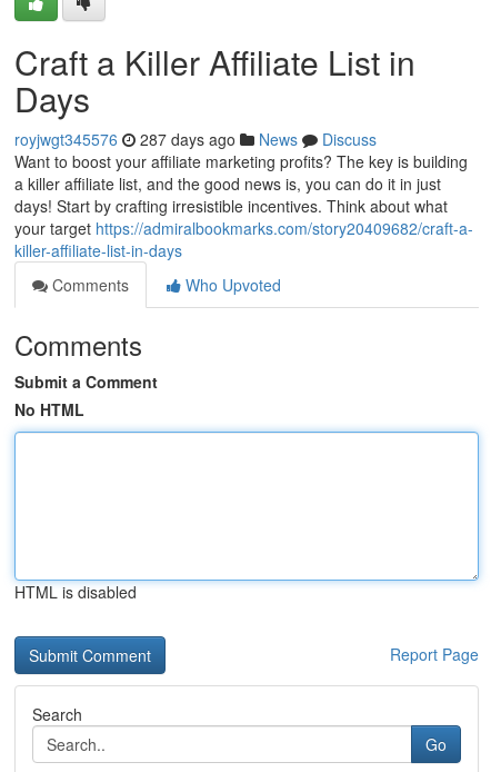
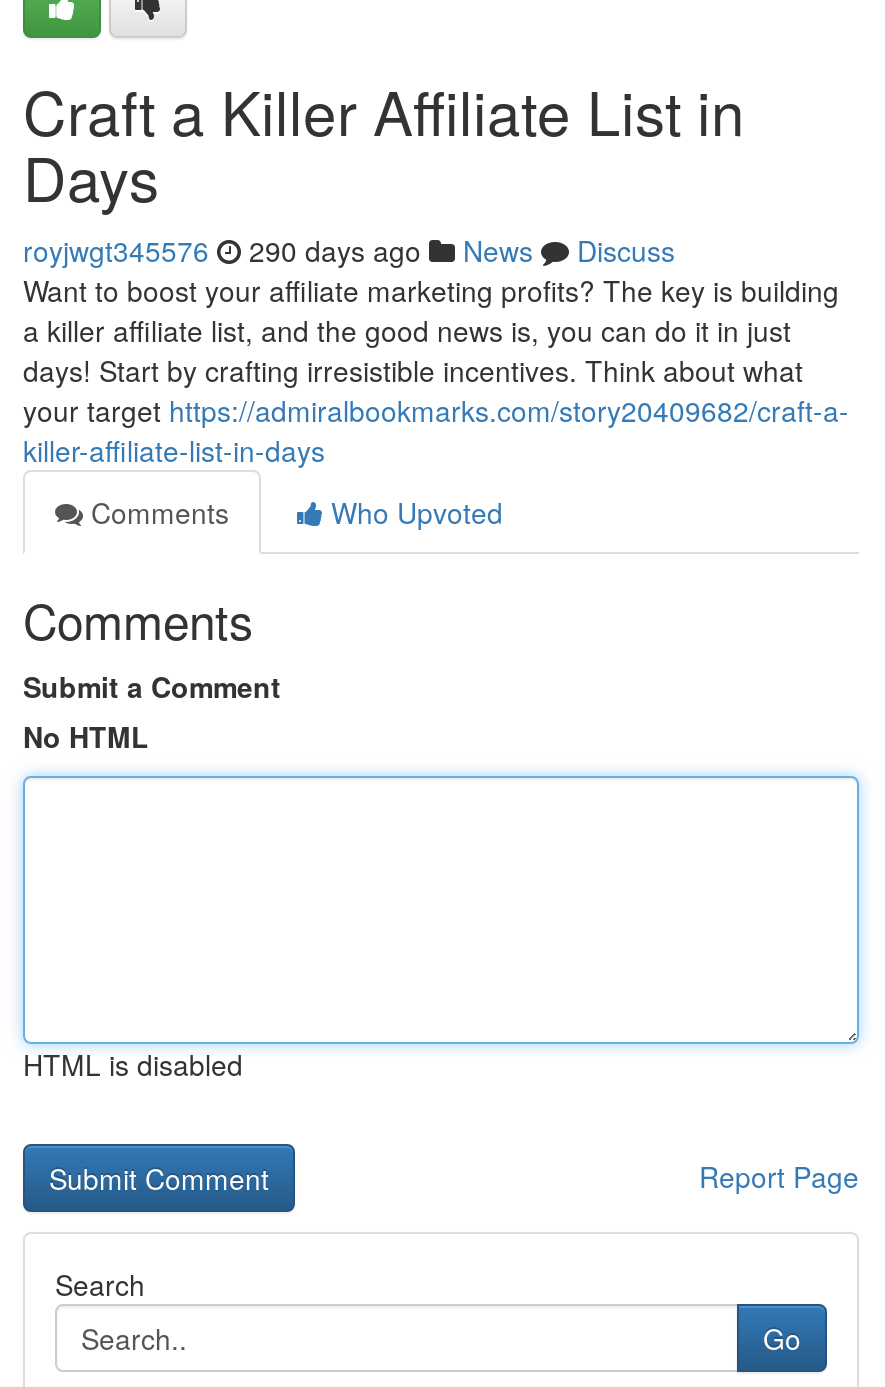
[14,128,377,150] royjwgt345576 287 days ago News Discuss -> [23,230,675,270] royjwgt345576 290 days ago News Discuss

